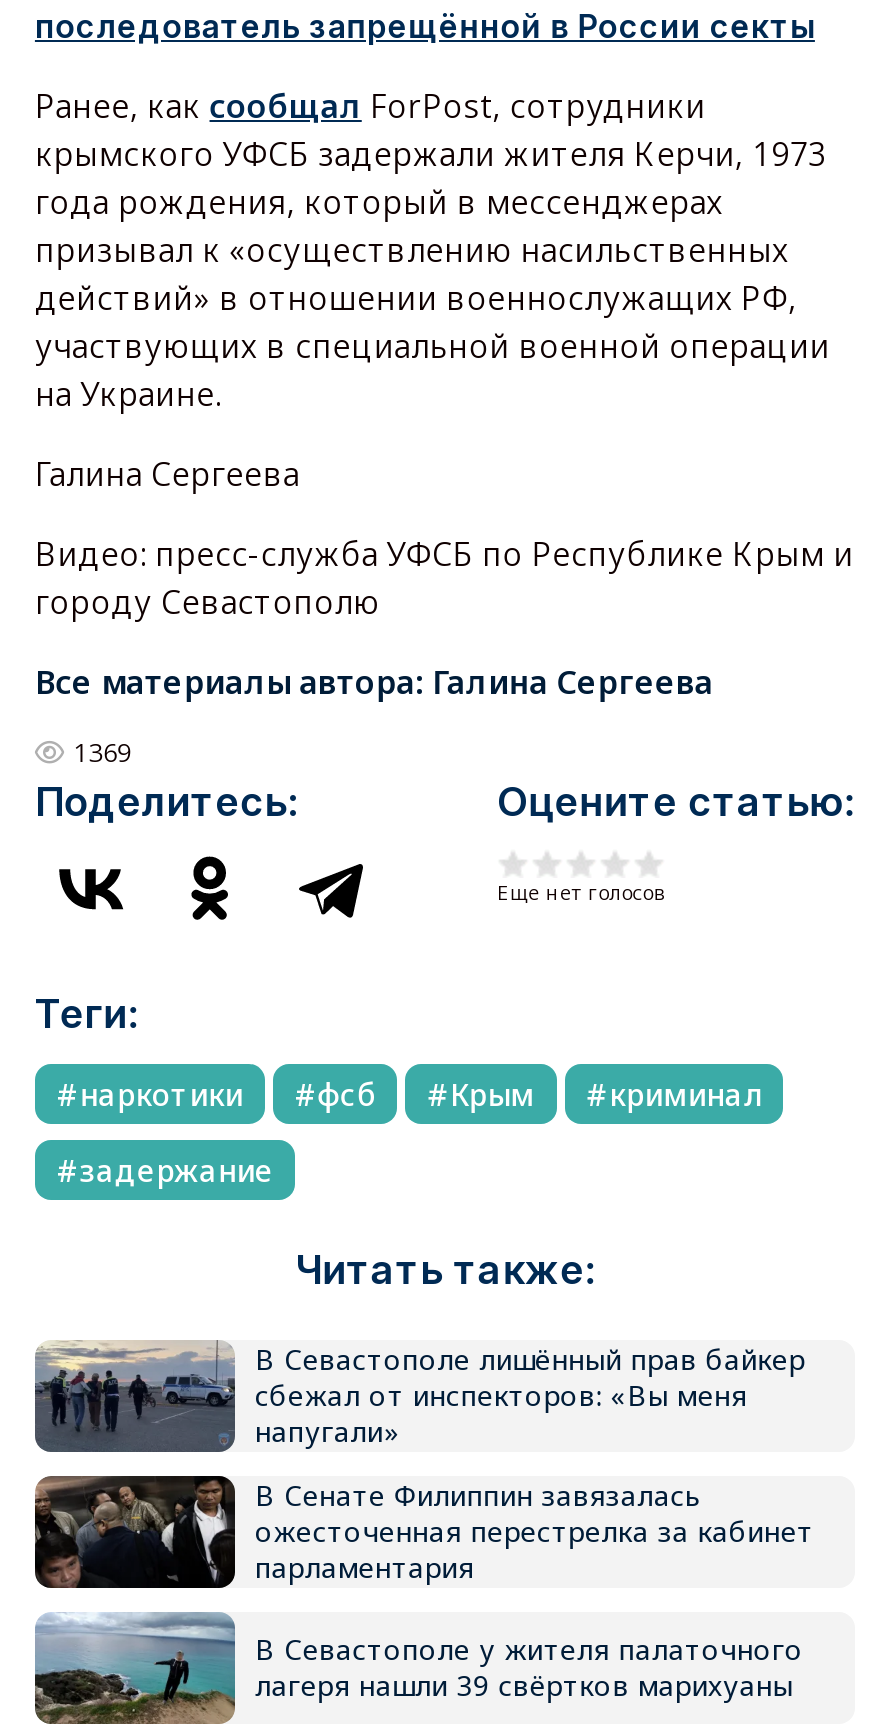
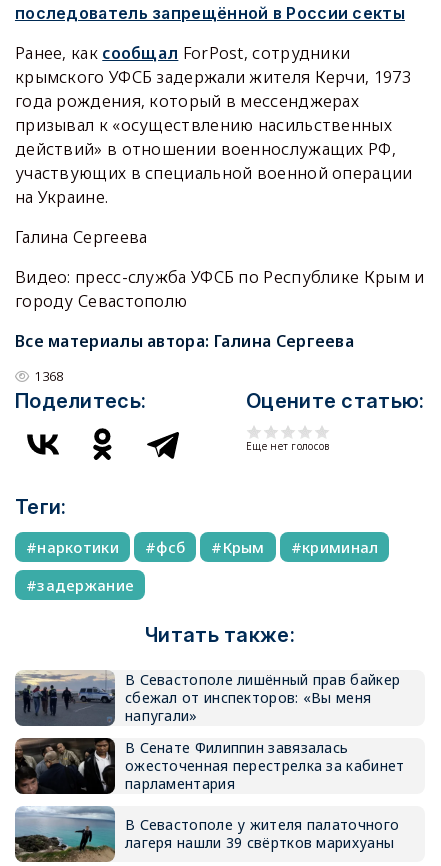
[74,734,132,770] 1369 -> [34,367,63,385] 1368

